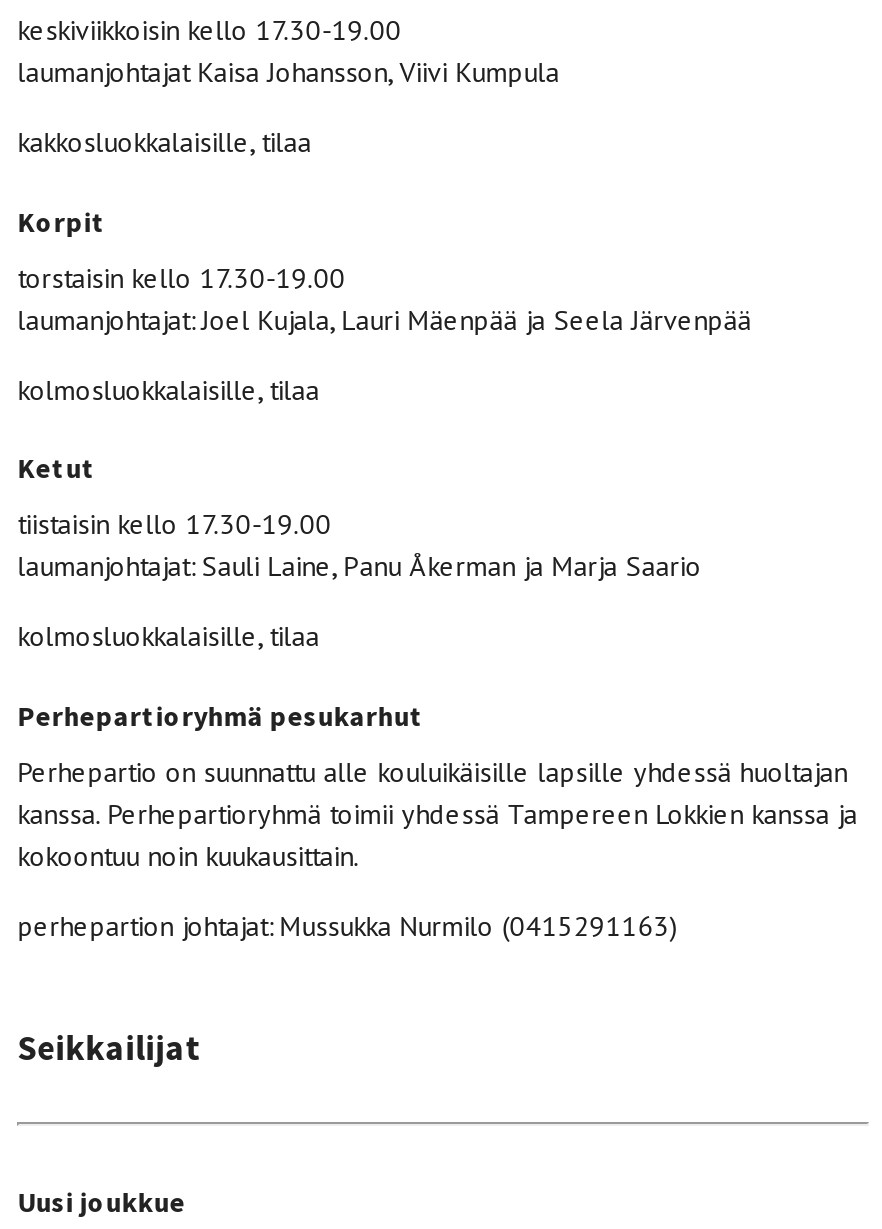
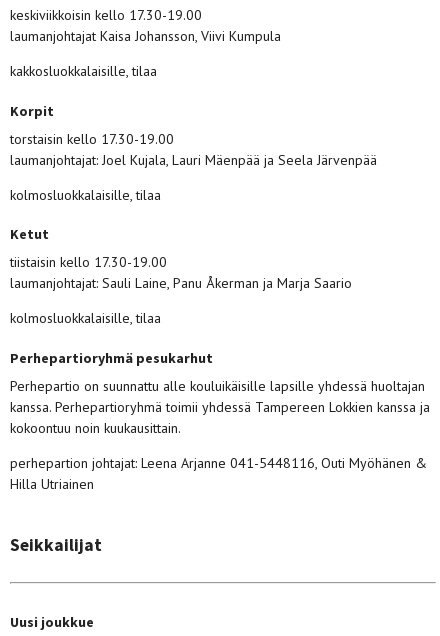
[17,908,677,944] perhepartion johtajat: Mussukka Nurmilo (0415291163) -> [10,454,427,493] perhepartion johtajat: Leena Arjanne 041-5448116, Outi Myöhänen & | Hilla Utriainen

